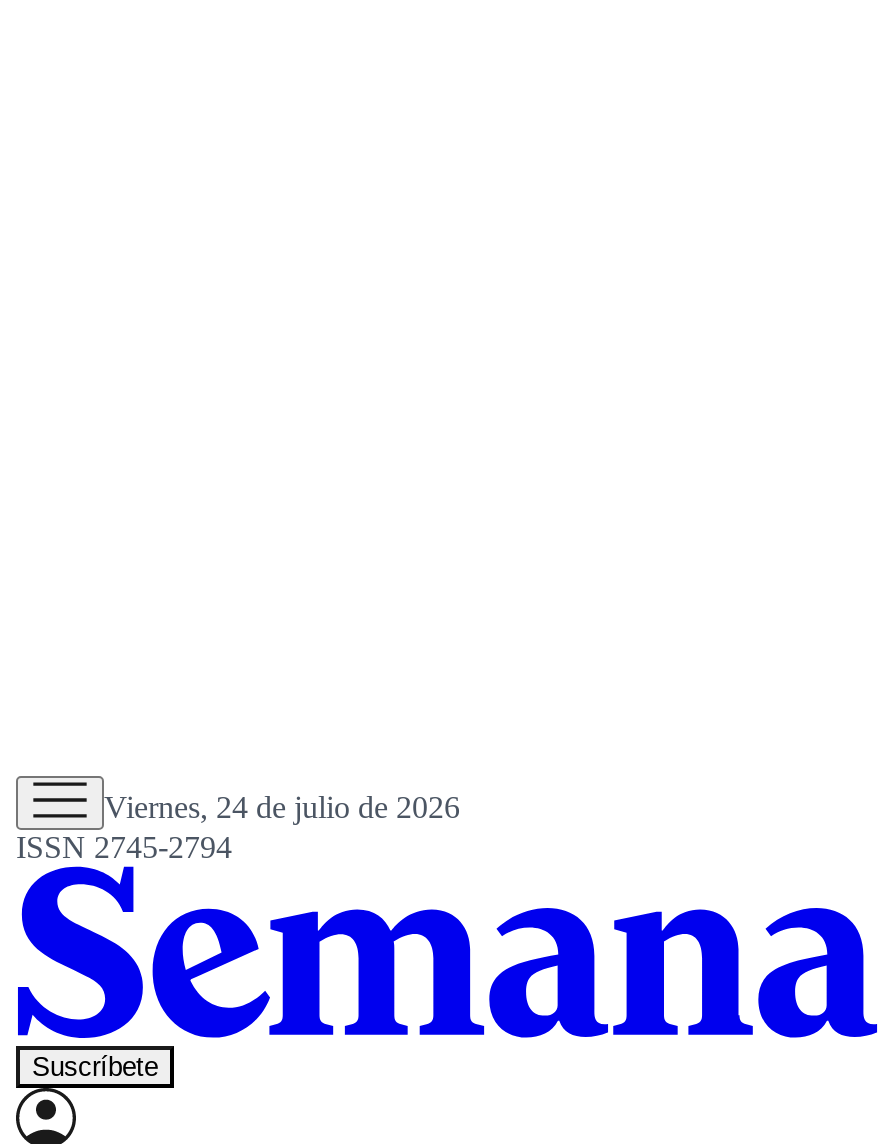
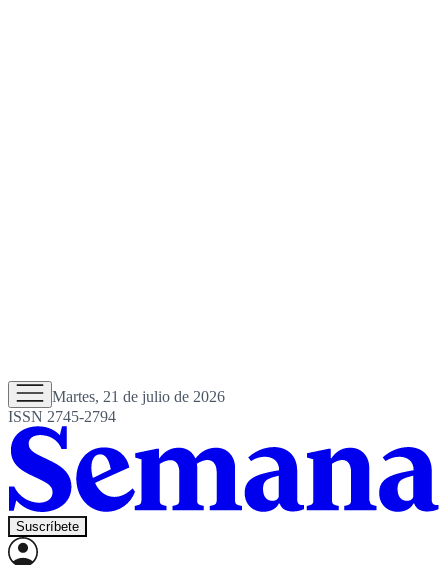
[104,790,460,824] Viernes, 24 de julio de 2026 -> [52,388,225,405] Martes, 21 de julio de 2026

